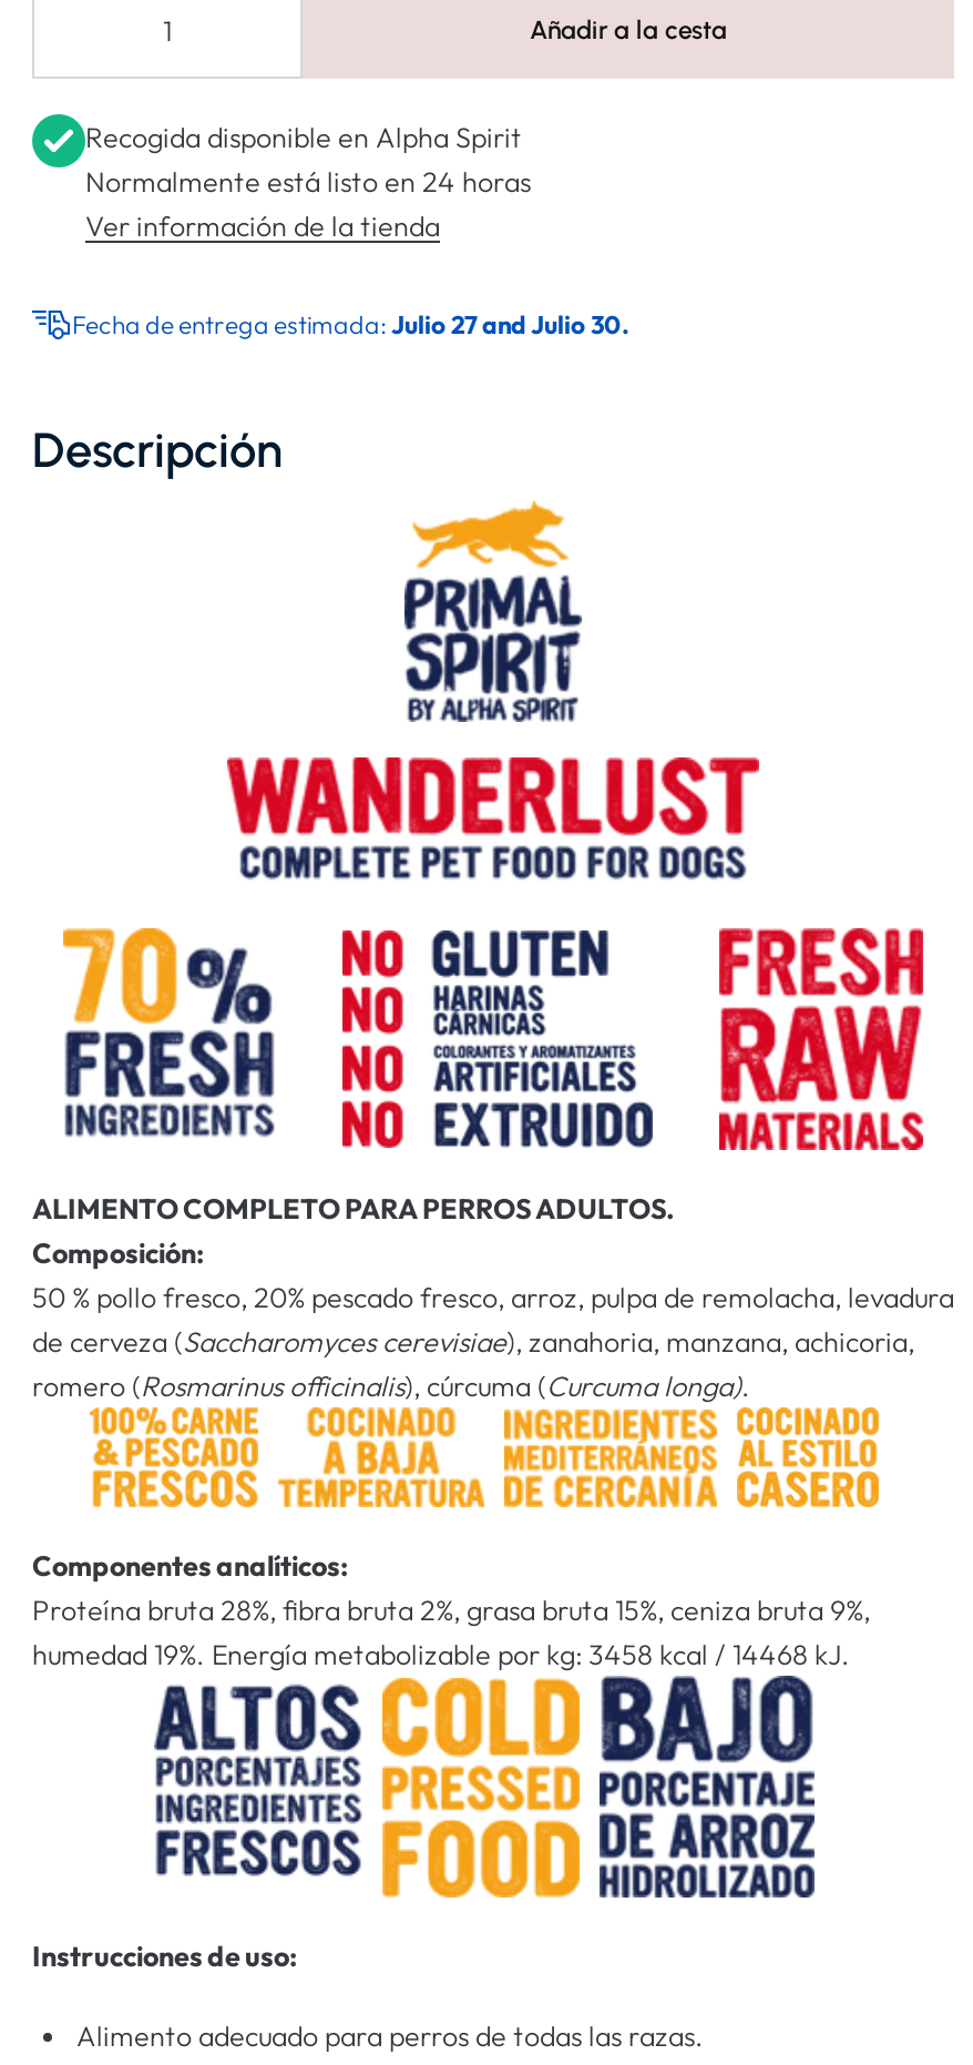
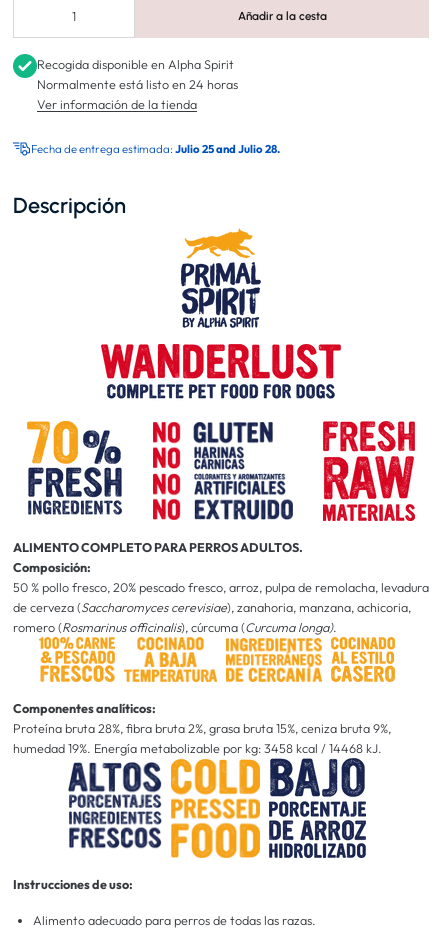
[72,309,628,340] Fecha de entrega estimada: Julio 27 and Julio 30. -> [31,142,280,156] Fecha de entrega estimada: Julio 25 and Julio 28.

